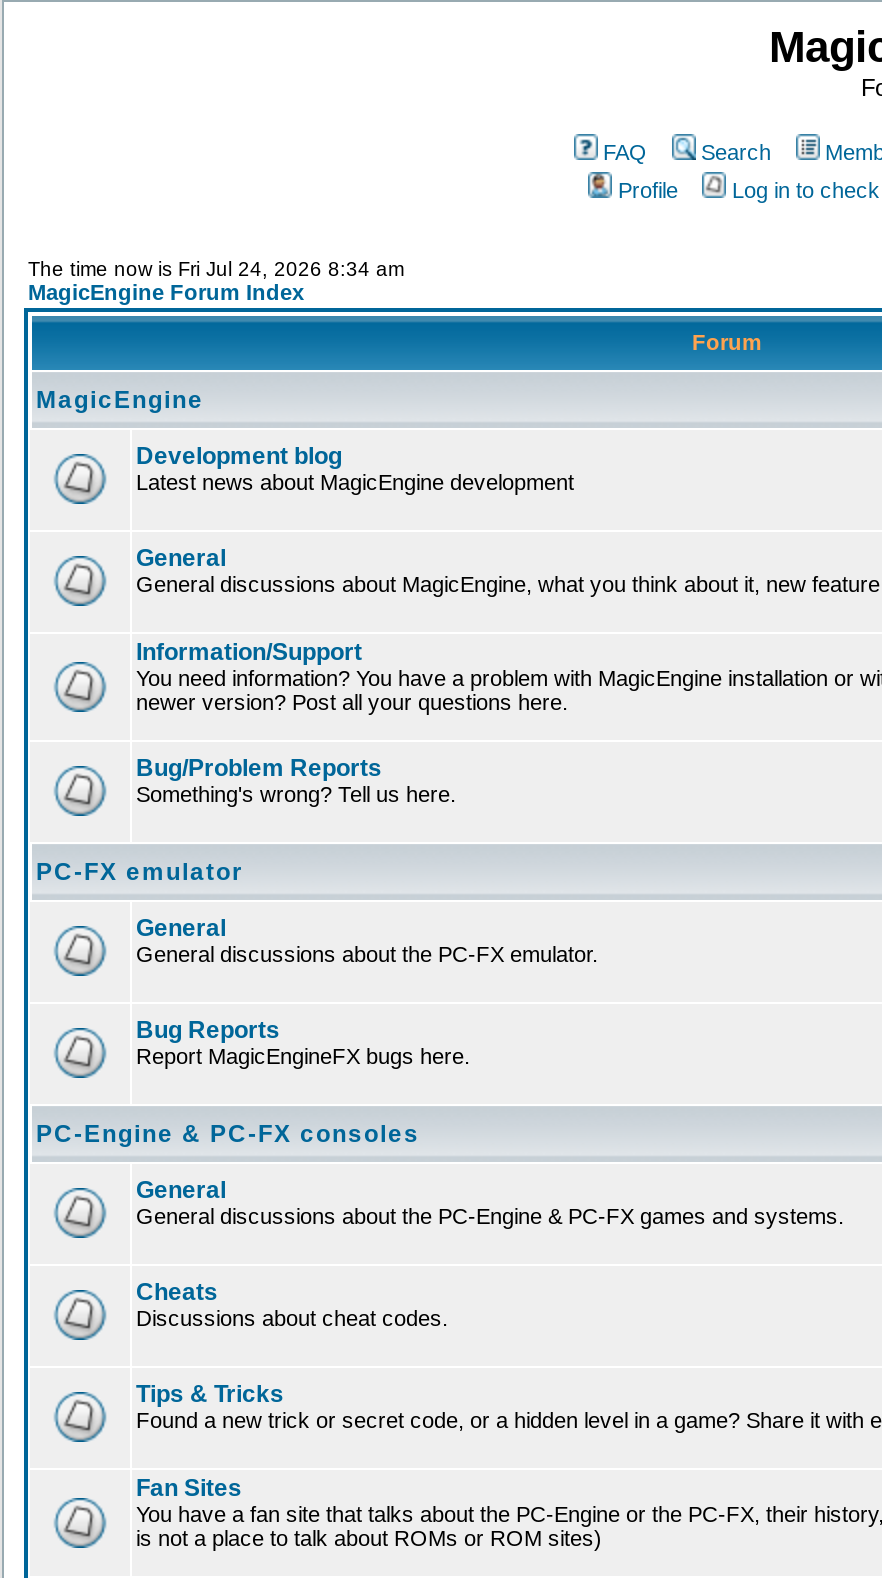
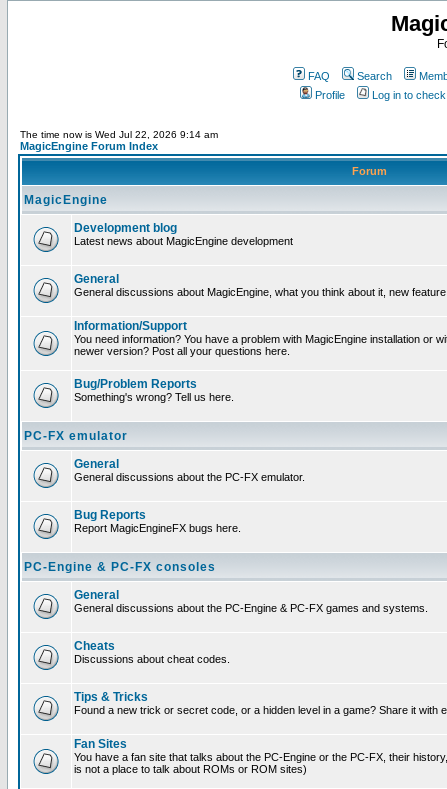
[28,258,404,280] The time now is Fri Jul 24, 2026 8:34 am -> [20,129,218,140] The time now is Wed Jul 22, 2026 9:14 am

